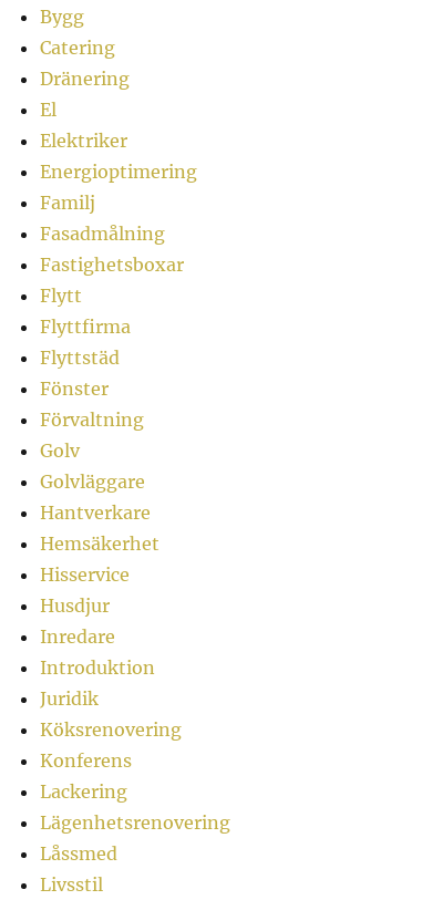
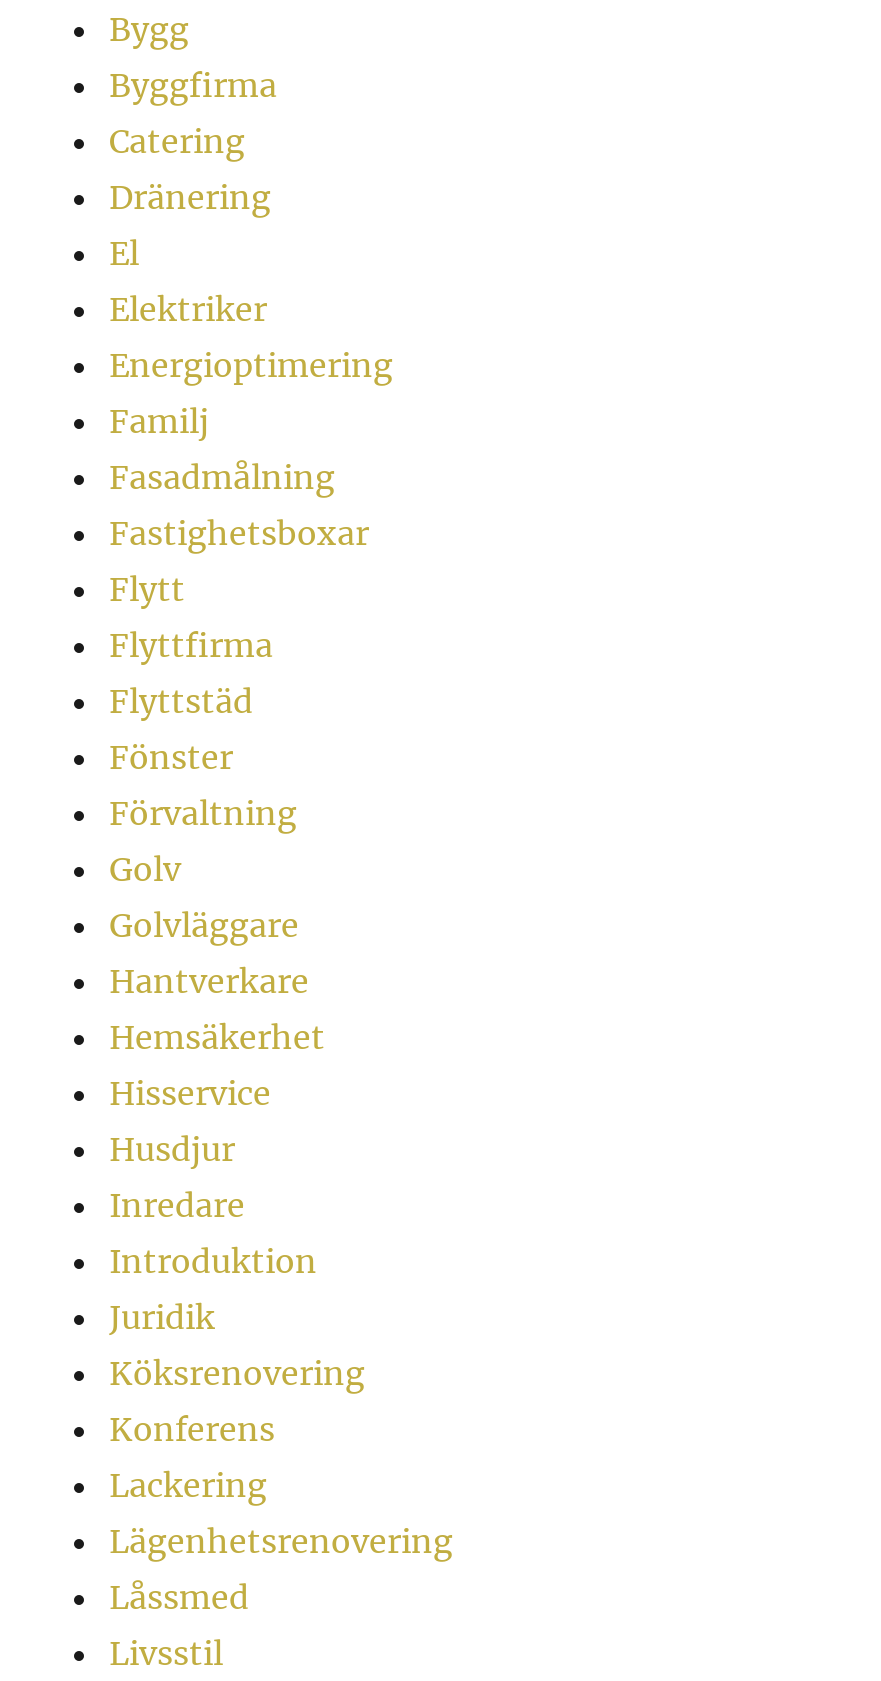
none -> [109,65,277,105] Byggfirma

